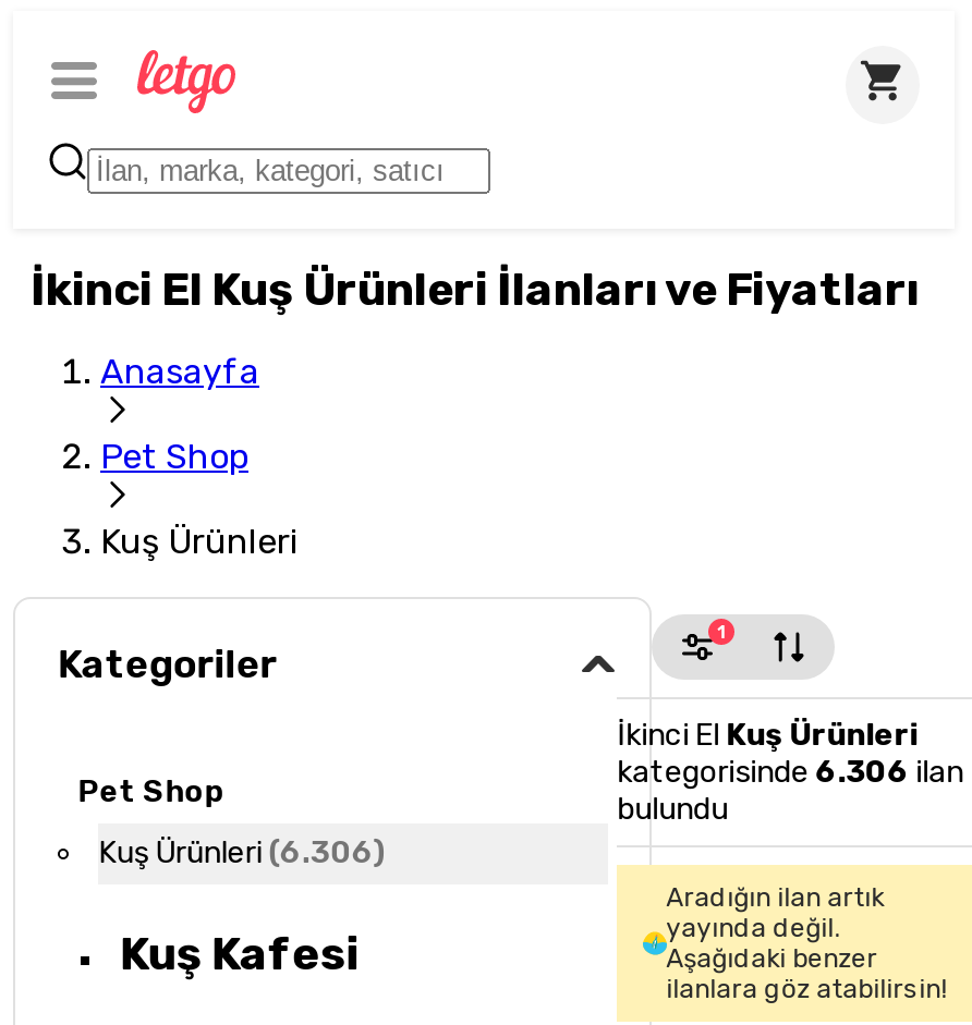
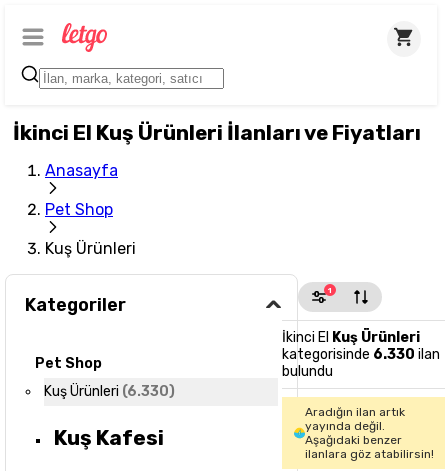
[617,754,964,791] kategorisinde 6.306 ilan -> [282,346,440,363] kategorisinde 6.330 ilan
[99,835,386,872] Kuş Ürünleri (6.306) -> [44,383,175,400] Kuş Ürünleri (6.330)

